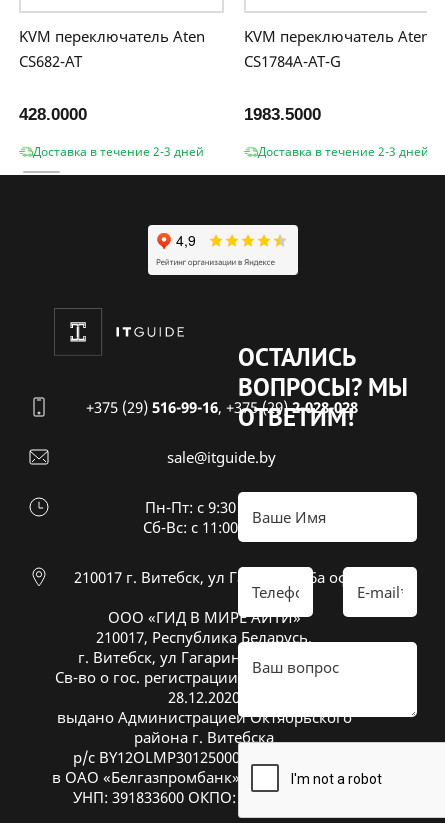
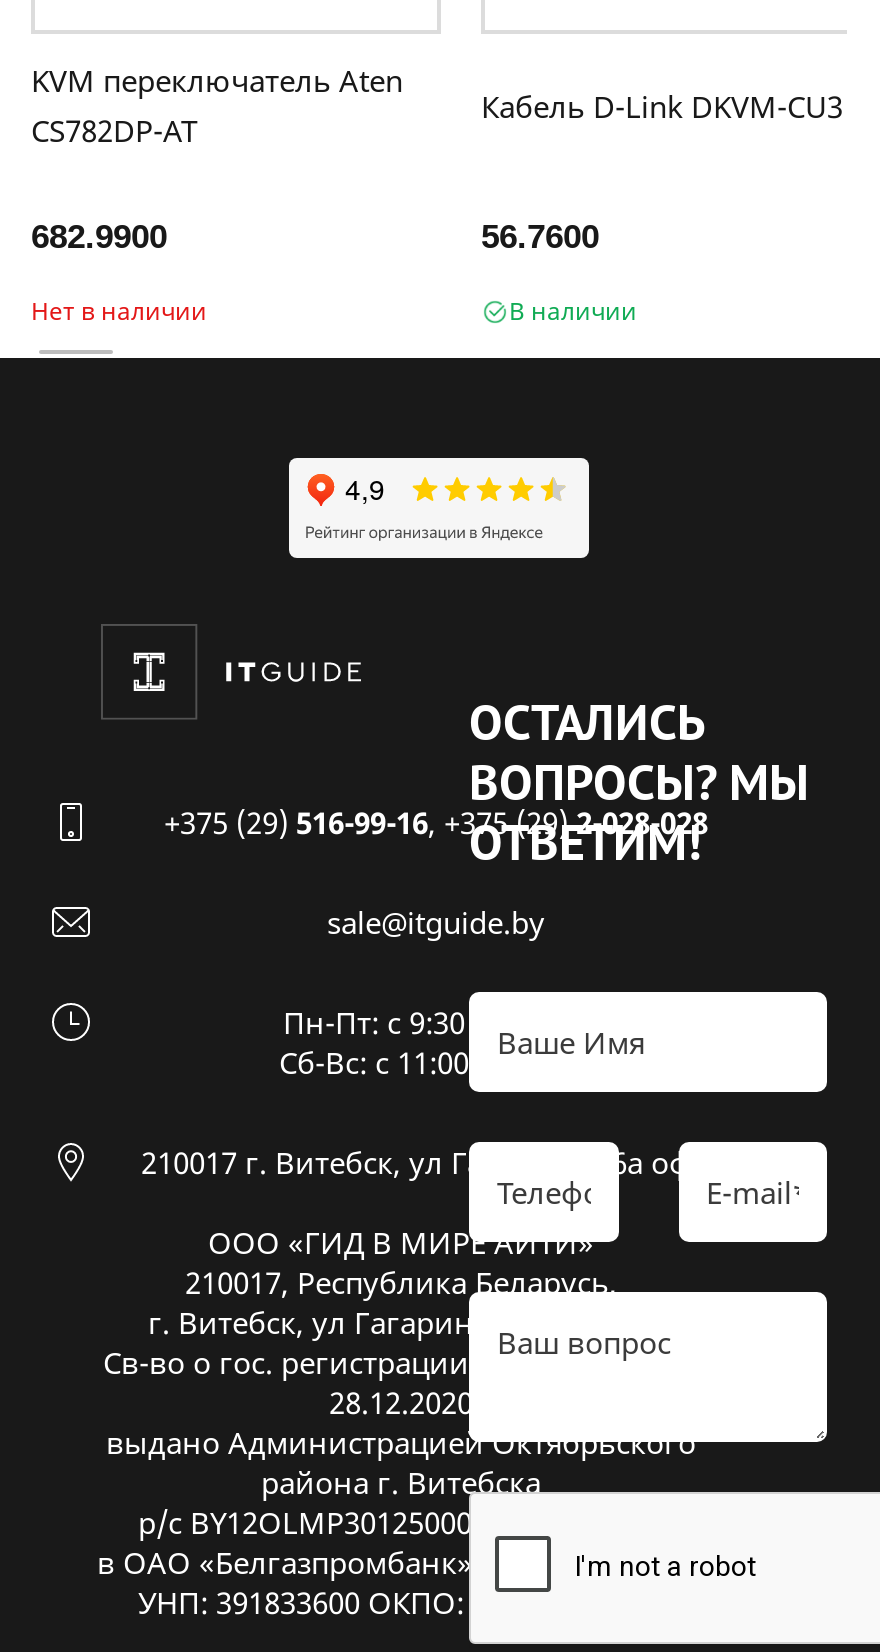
[244,26,430,71] KVM переключатель Aten | CS1784A-AT-G -> [481,85,843,125] Кабель D-Link DKVM-CU3
[19,51,82,71] CS682-AT -> [31,110,197,150] CS782DP-AT
[19,105,87,124] 428.0000 -> [31,218,167,256] 682.9900
[244,105,321,124] 1983.5000 -> [481,218,599,256] 56.7600
[33,143,204,160] Доставка в течение 2-3 дней -> [31,294,207,328] Нет в наличии
[258,143,429,160] Доставка в течение 2-3 дней -> [509,294,637,328] В наличии

